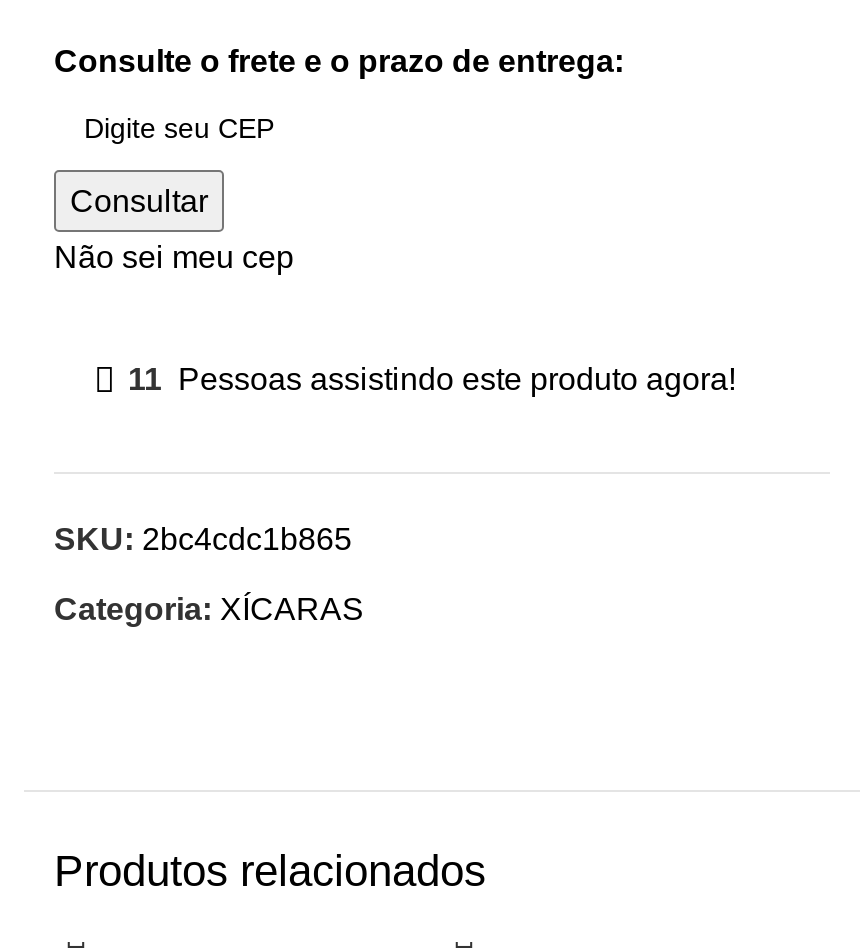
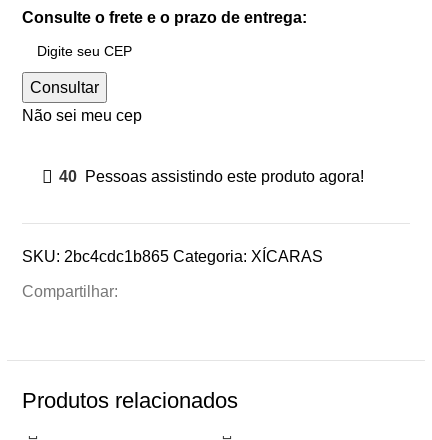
[128,362,736,396] 11 Pessoas assistindo este produto agora! -> [59,168,364,185] 40 Pessoas assistindo este produto agora!
[54,523,352,557] SKU: 2bc4cdc1b865 -> [22,248,323,265] SKU: 2bc4cdc1b865 Categoria: XÍCARAS
[54,593,364,627] Categoria: XÍCARAS -> [22,283,118,300] Compartilhar:

